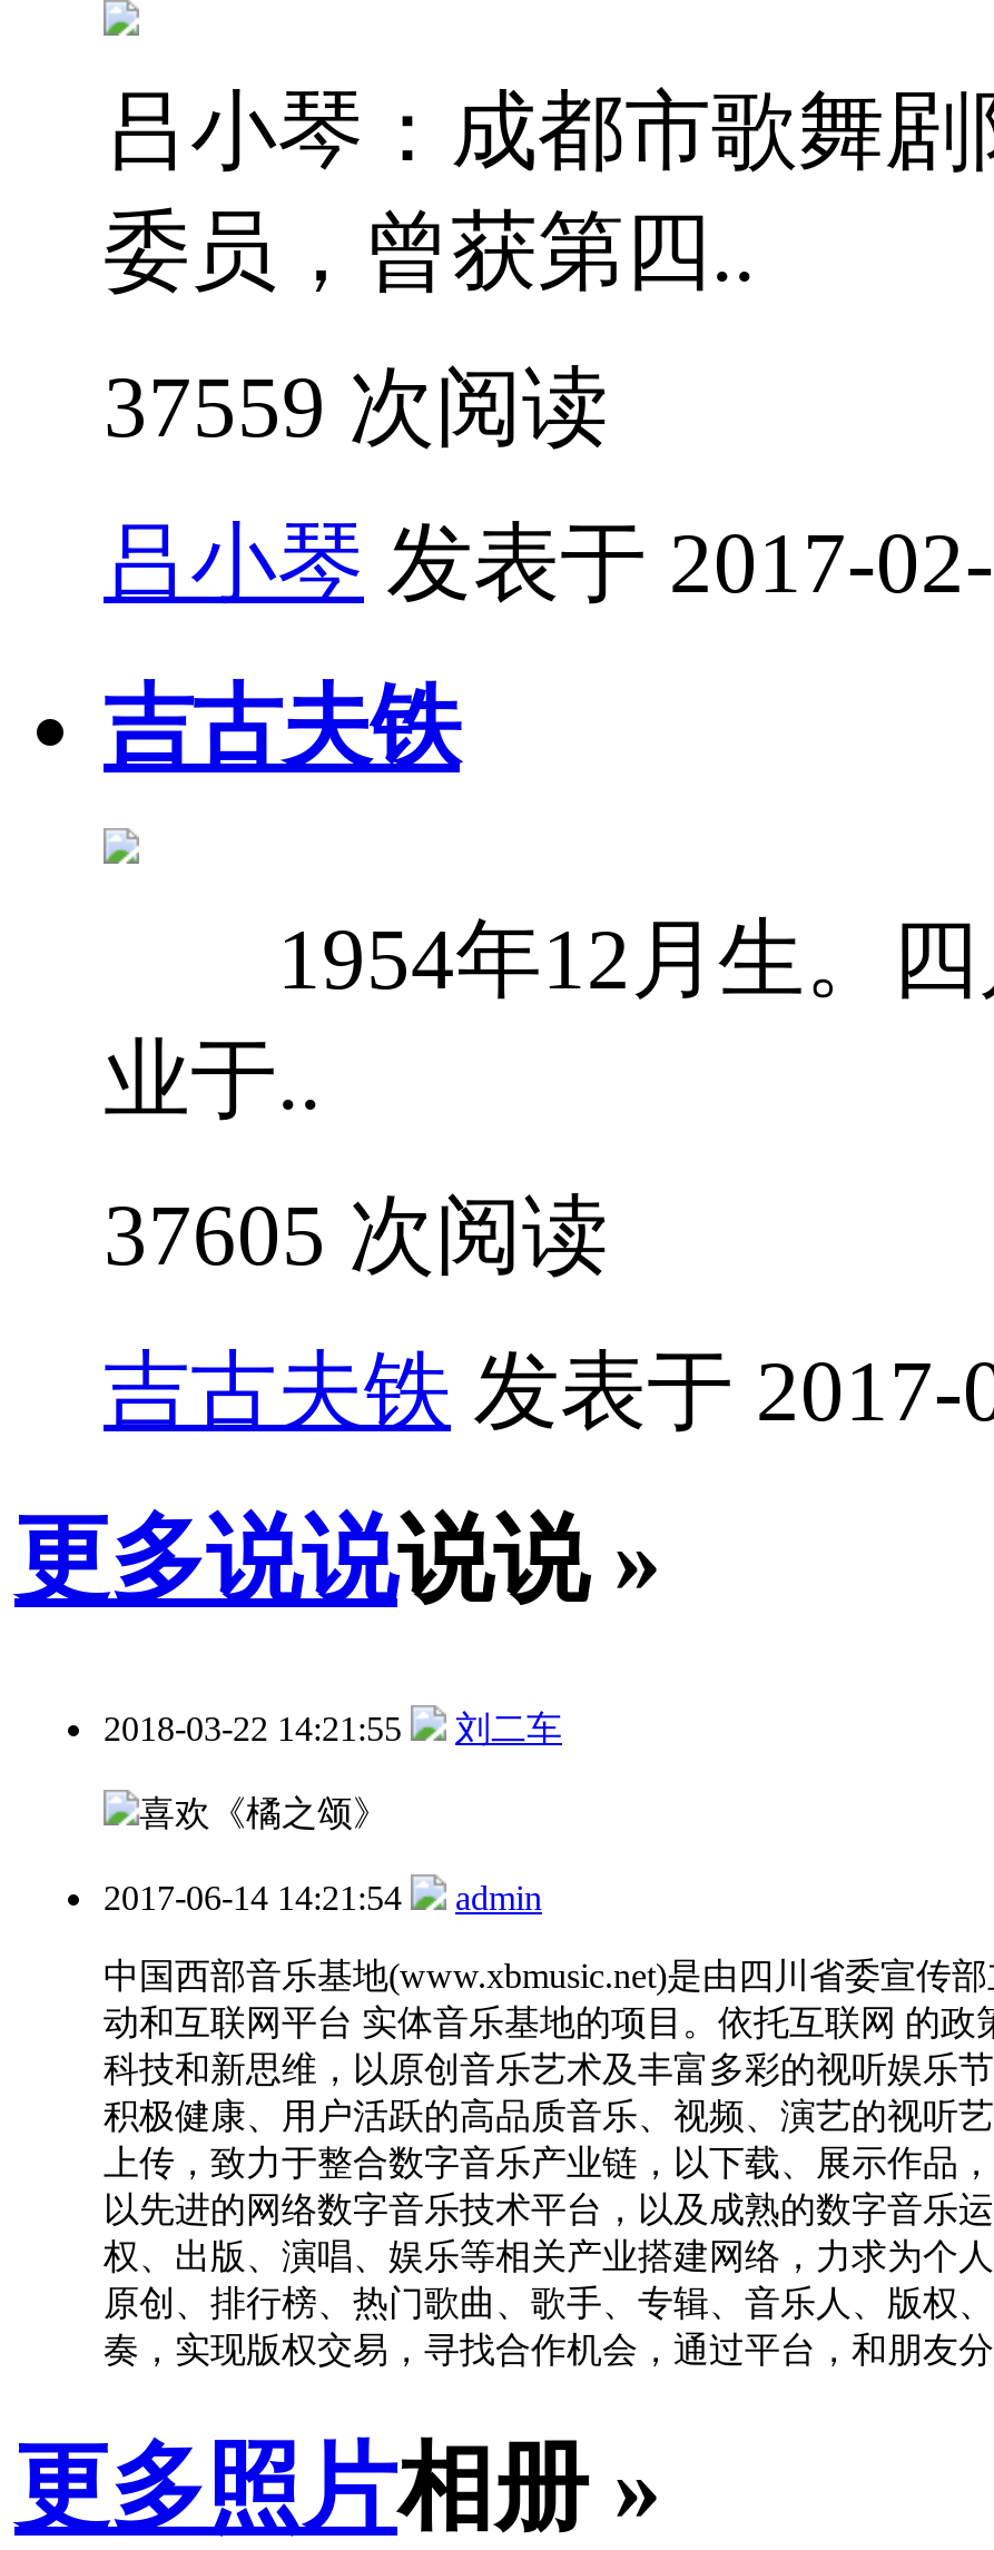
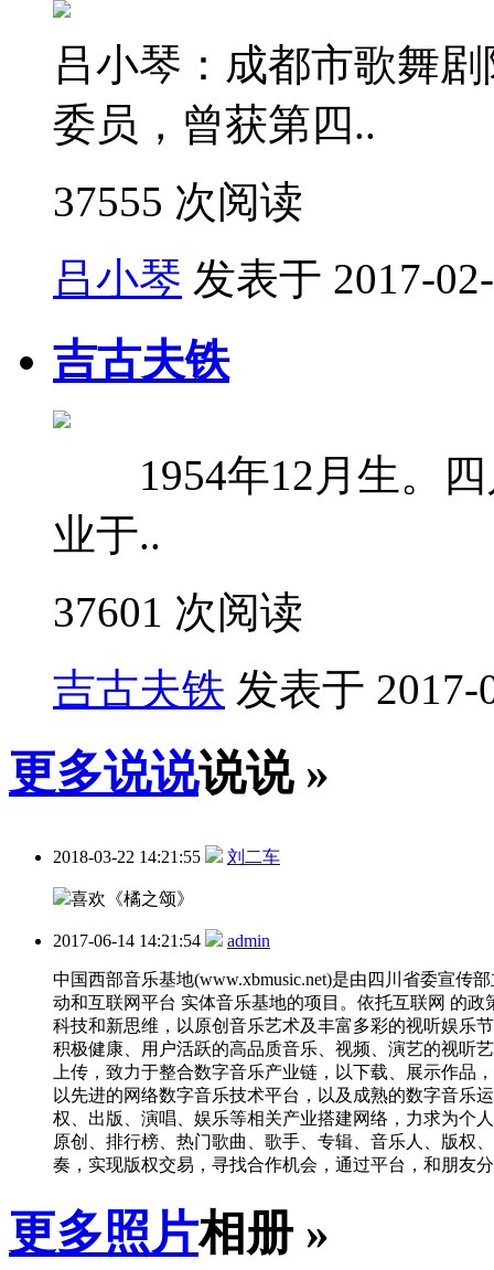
[104,358,609,454] 37559 次阅读 -> [53,178,303,225] 37555 次阅读
[104,1187,609,1283] 37605 次阅读 -> [53,589,303,636] 37601 次阅读

